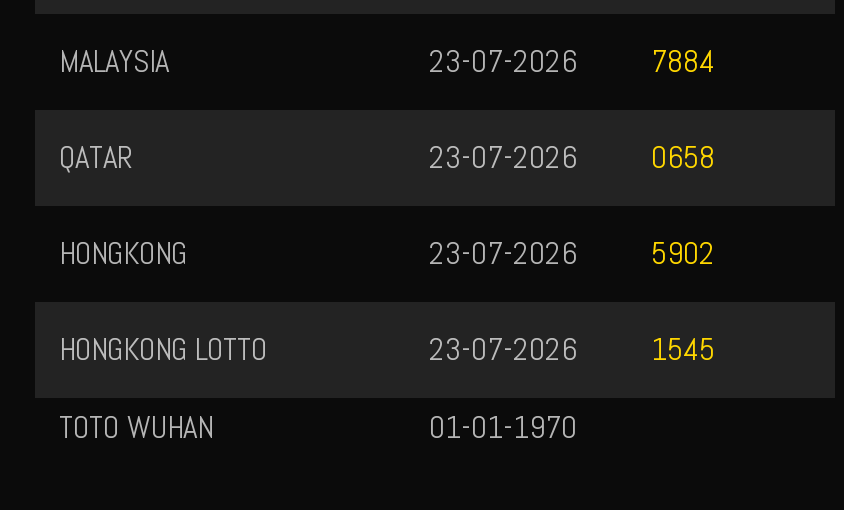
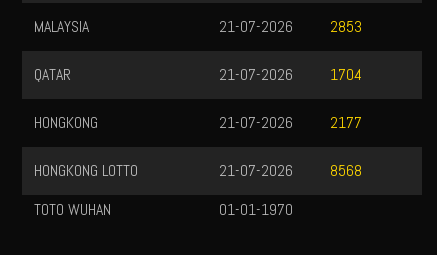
[429,42,577,82] 23-07-2026 -> [219,17,293,37] 21-07-2026
[651,43,715,83] 7884 -> [330,17,362,37] 2853
[429,138,577,178] 23-07-2026 -> [219,65,293,85] 21-07-2026
[651,139,715,179] 0658 -> [330,65,362,85] 1704
[429,234,577,274] 23-07-2026 -> [219,113,293,133] 21-07-2026
[651,235,715,275] 5902 -> [330,113,362,133] 2177
[429,330,577,370] 23-07-2026 -> [219,161,293,181] 21-07-2026
[651,331,715,371] 1545 -> [330,161,362,181] 8568

